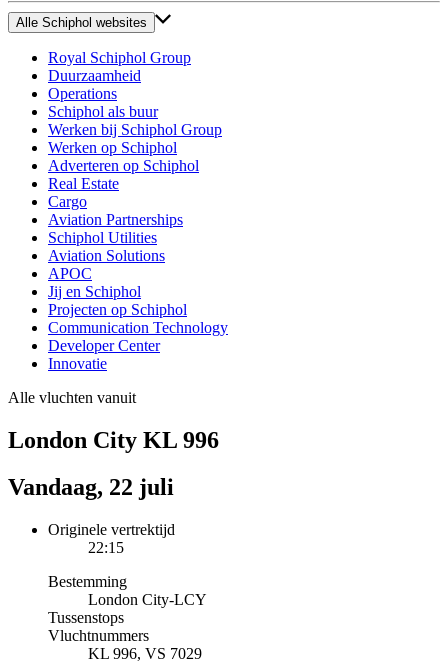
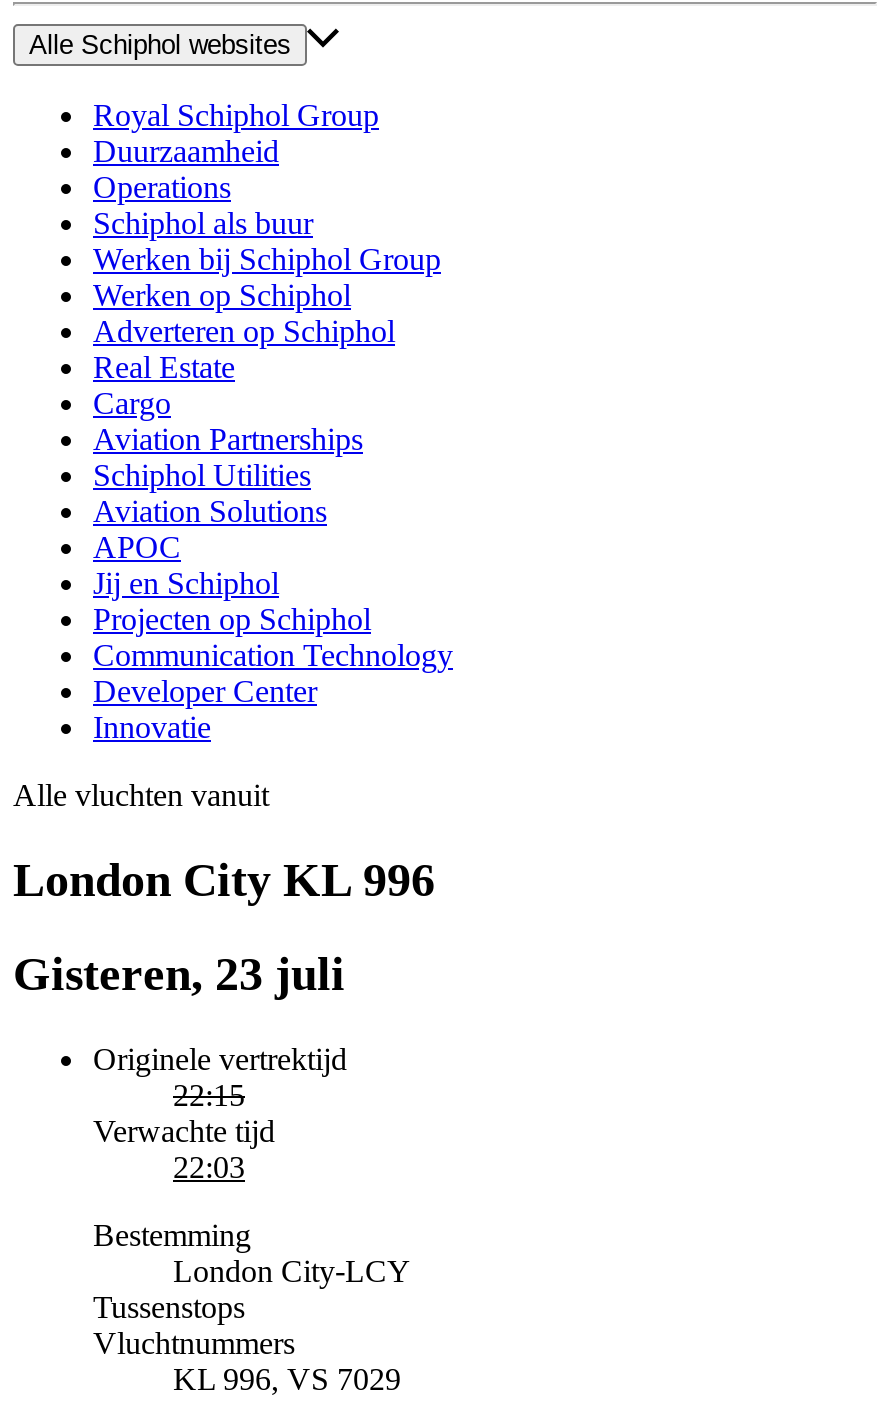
[8,474,174,500] Vandaag, 22 juli -> [13,948,345,1000] Gisteren, 23 juli
none -> [93,1113,275,1183] Verwachte tijd | 22:03

